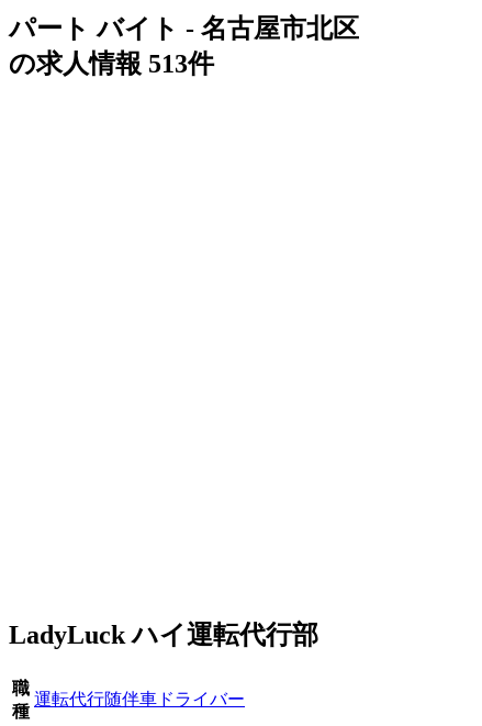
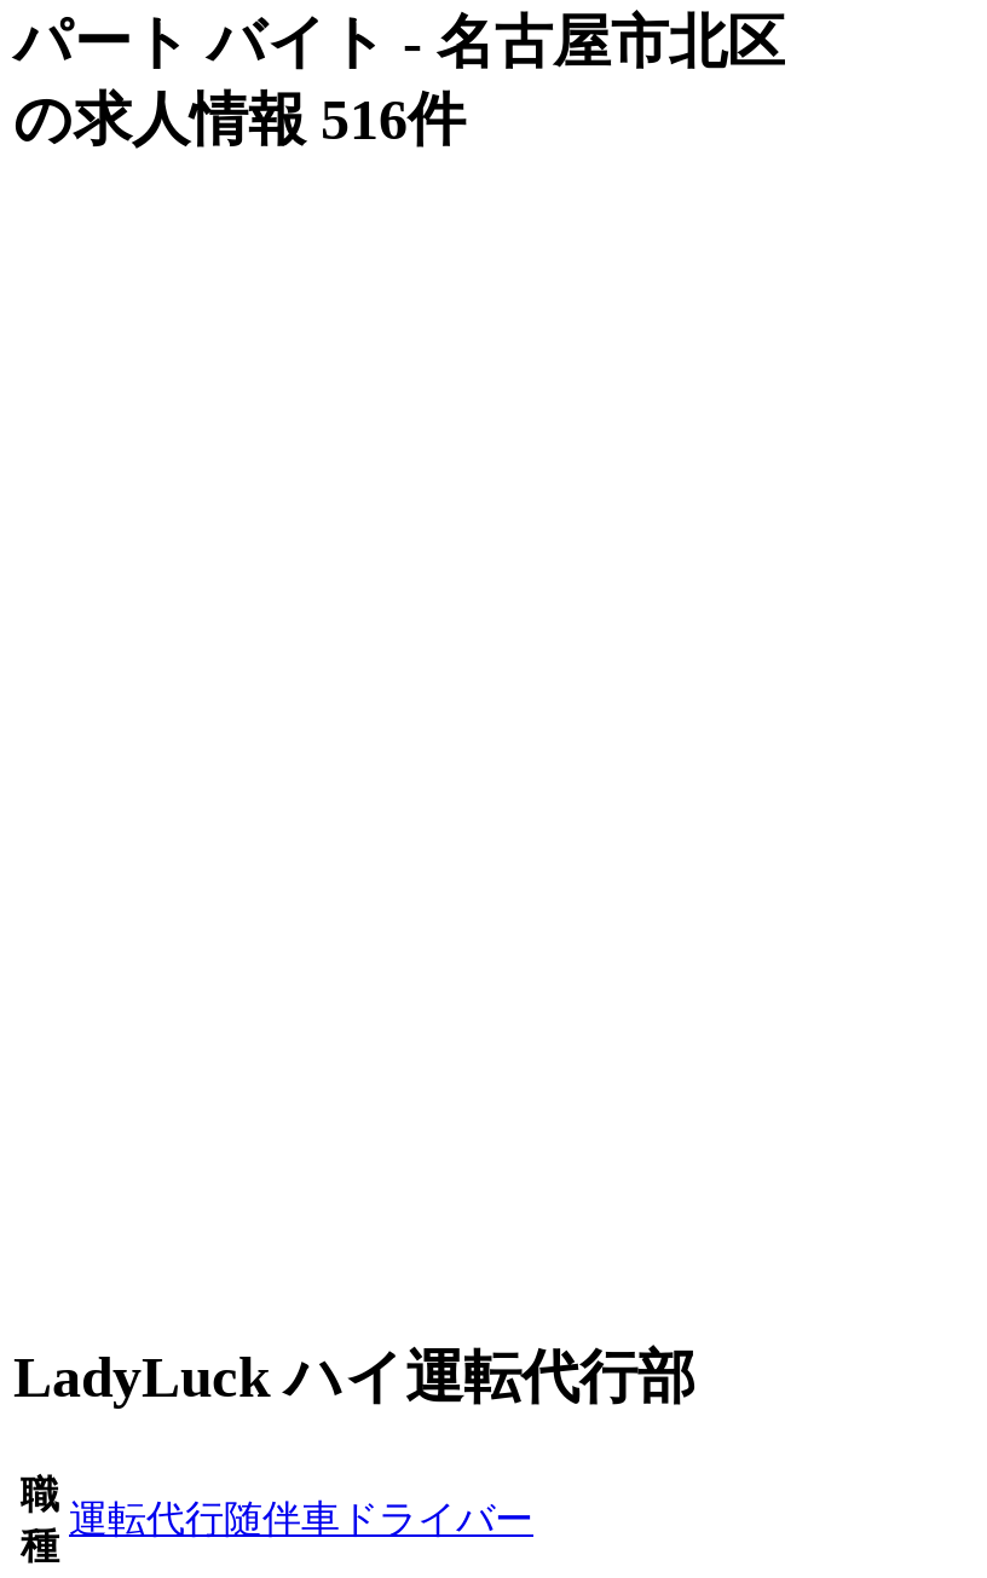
[9,49,214,78] の求人情報 513件 -> [13,88,466,151] の求人情報 516件

